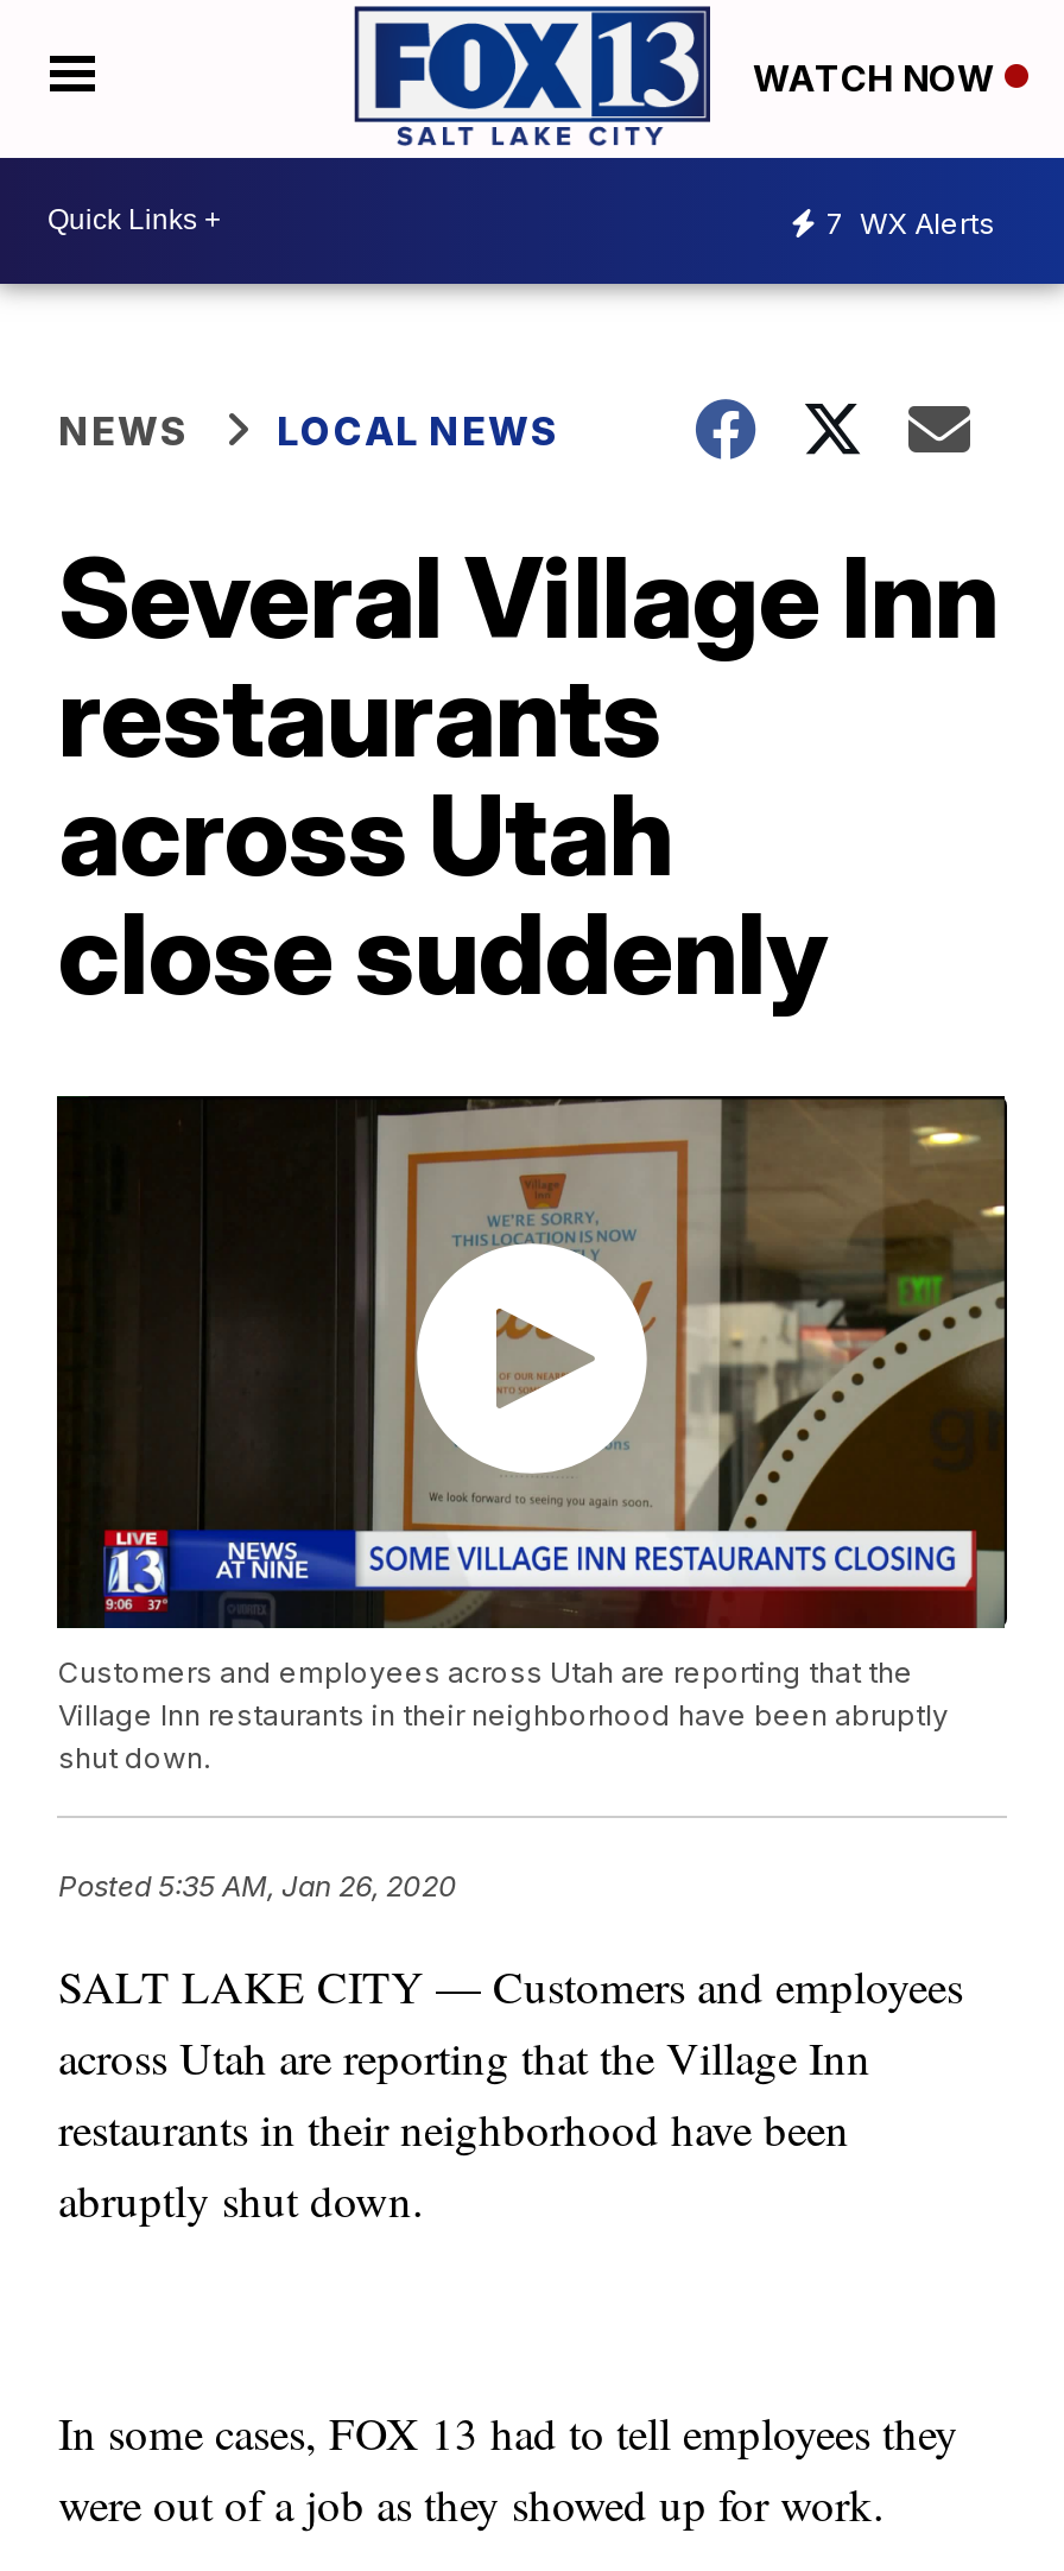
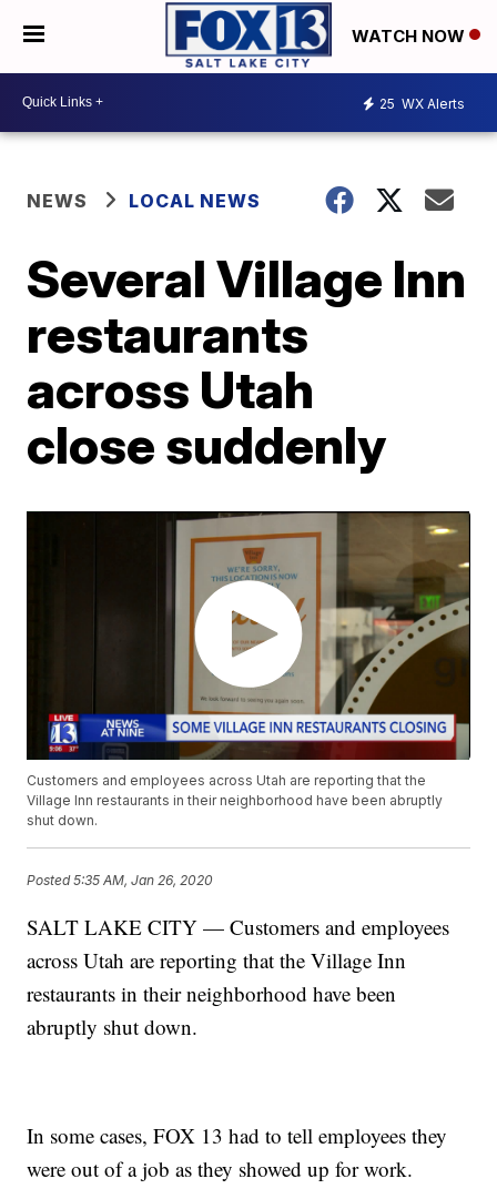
[826,206,995,242] 7 WX Alerts -> [379,96,465,112] 25 WX Alerts

